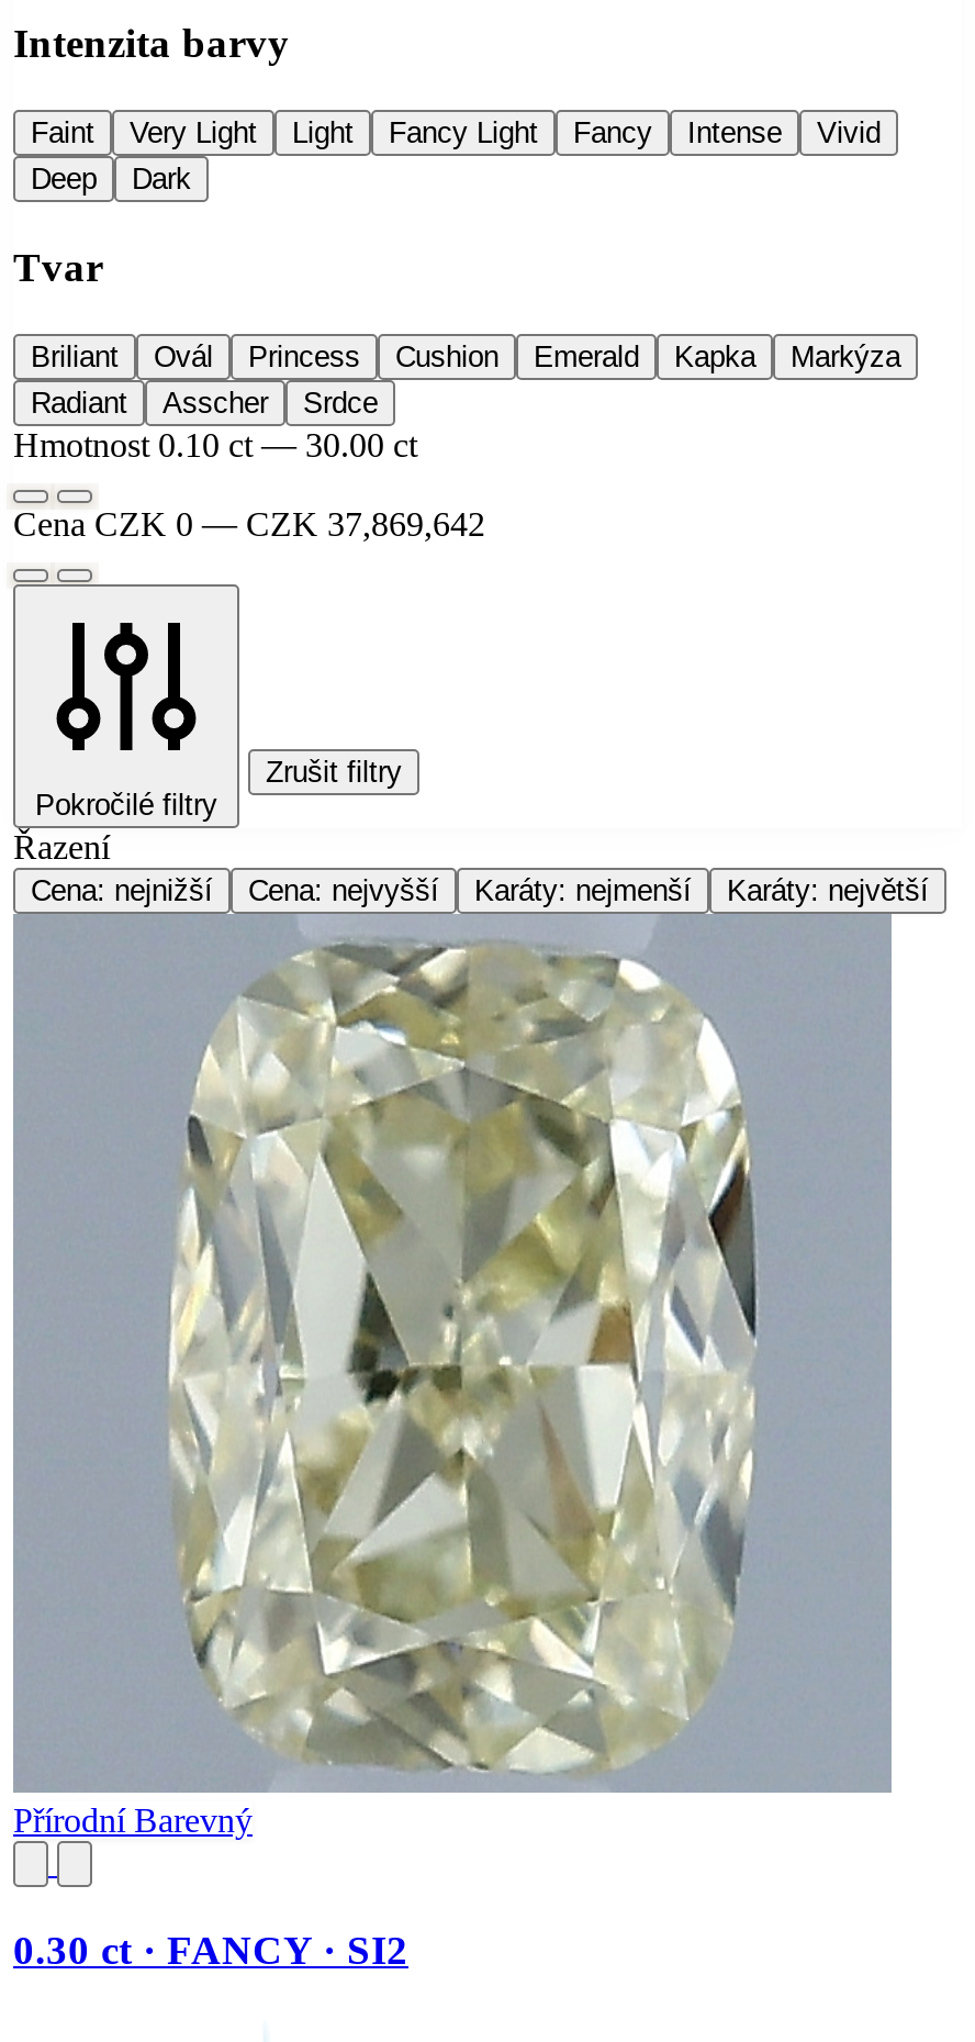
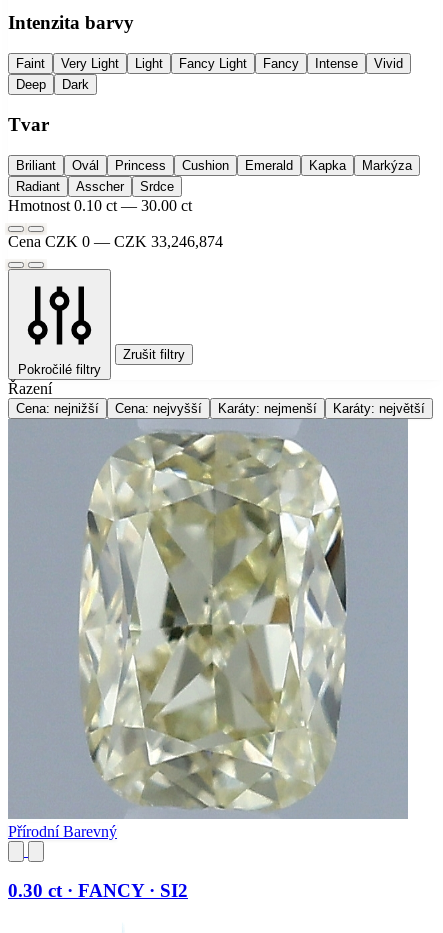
[13,504,485,542] Cena CZK 0 — CZK 37,869,642 -> [8,233,223,250] Cena CZK 0 — CZK 33,246,874

